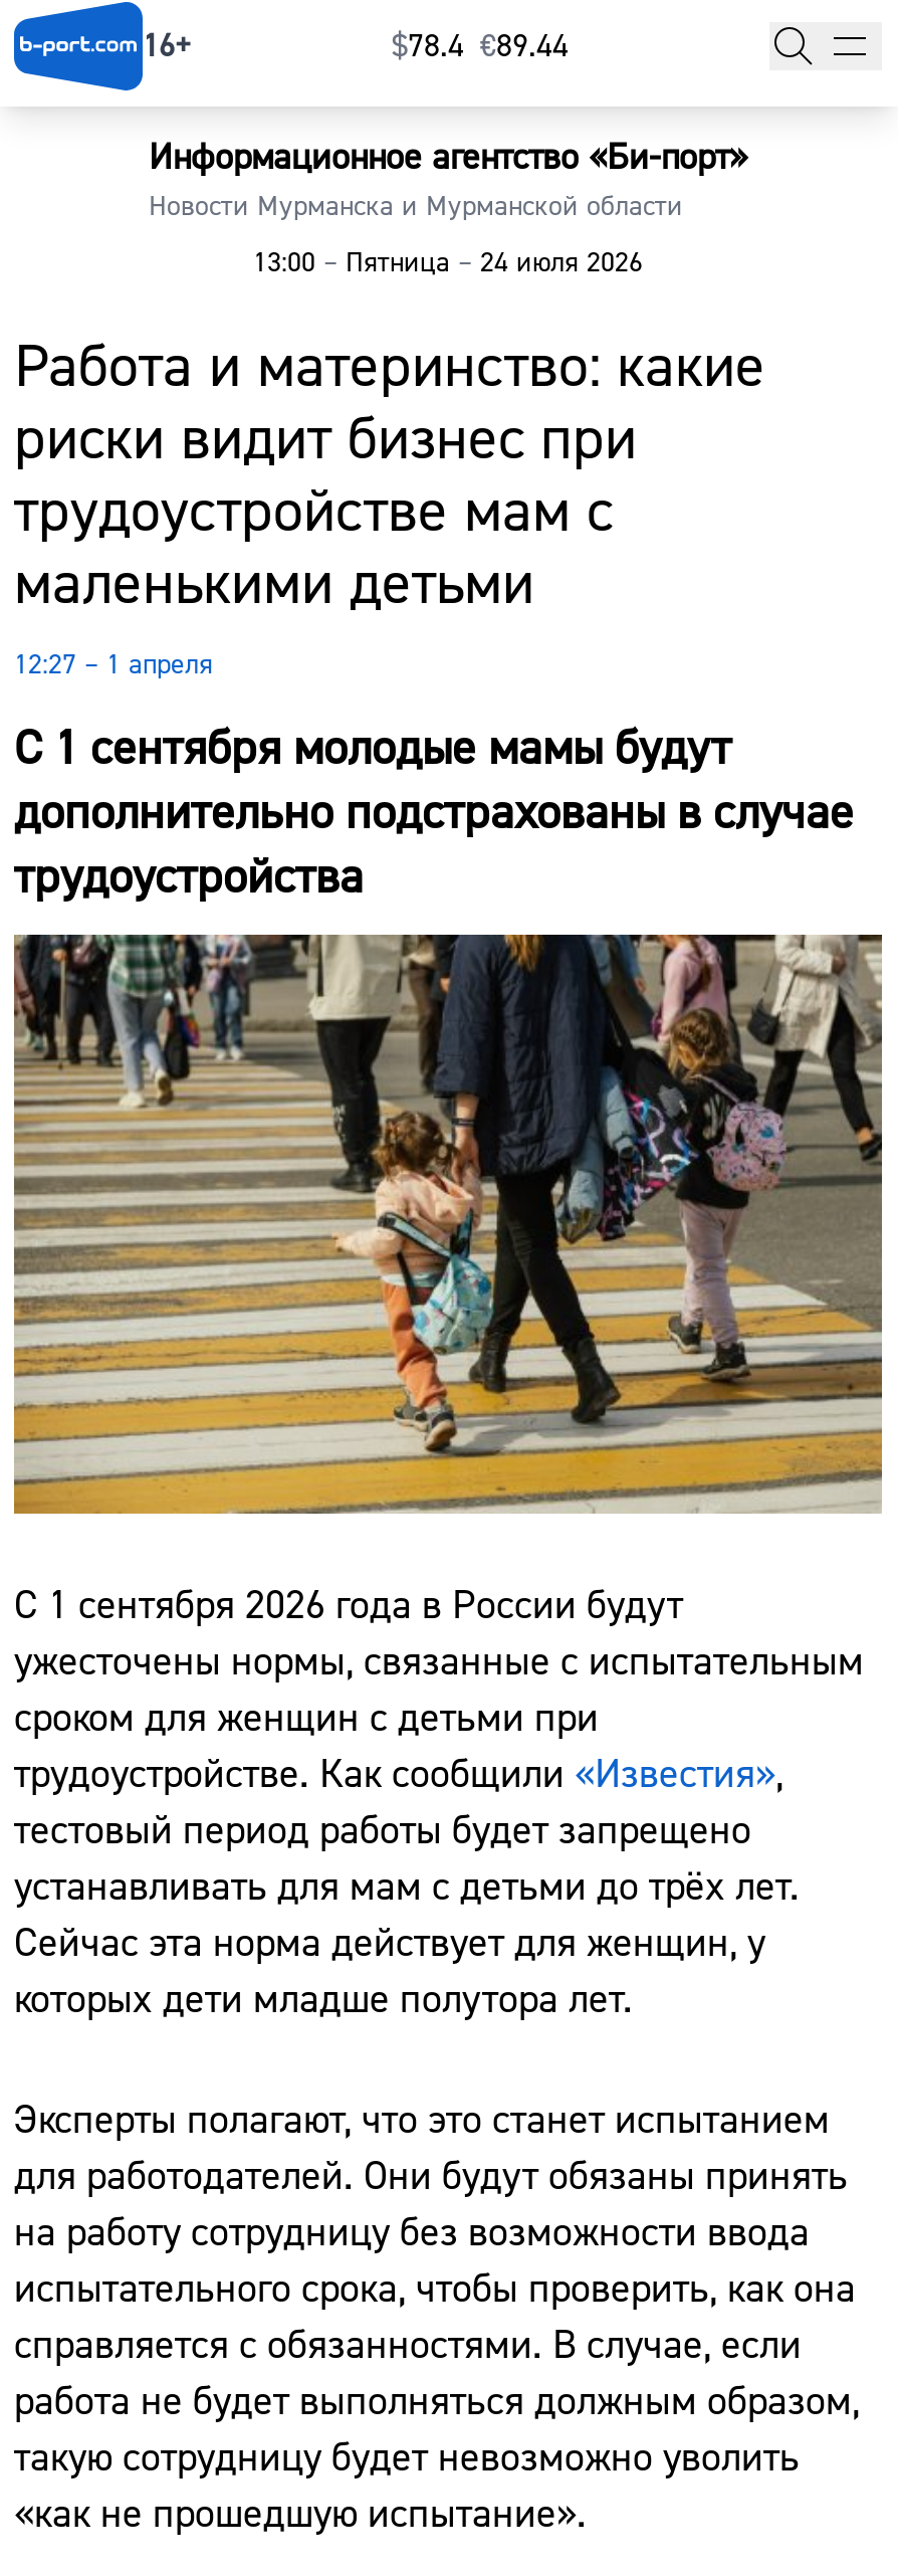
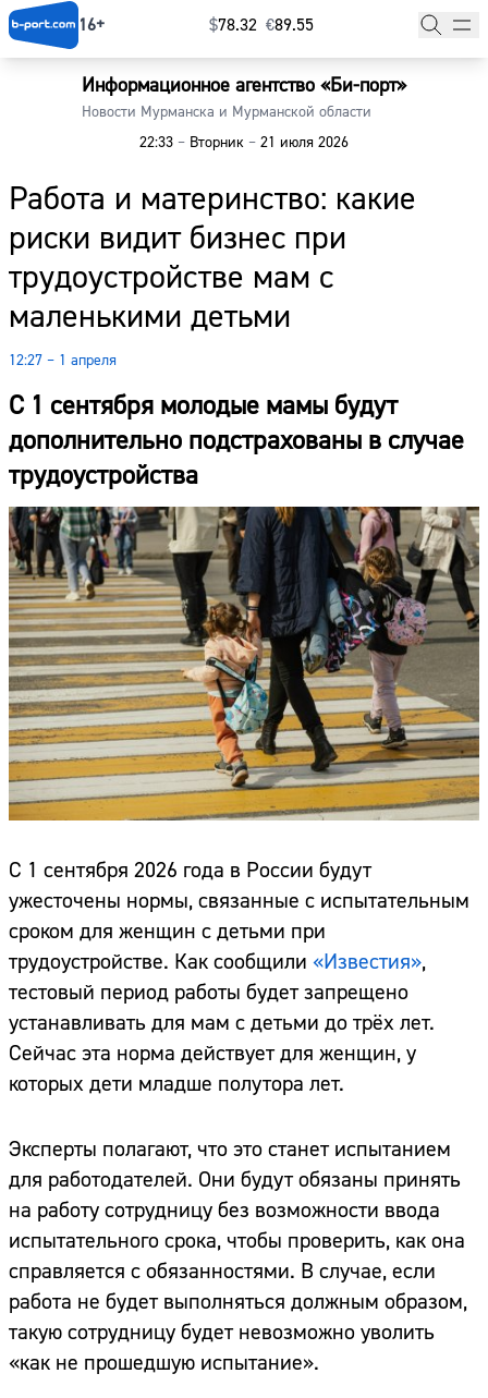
[392,27,569,67] $78.4 €89.44 -> [209,14,314,36] $78.32 €89.55
[253,246,643,282] 13:00 – Пятница – 24 июля 2026 -> [139,133,349,153] 22:33 – Вторник – 21 июля 2026

